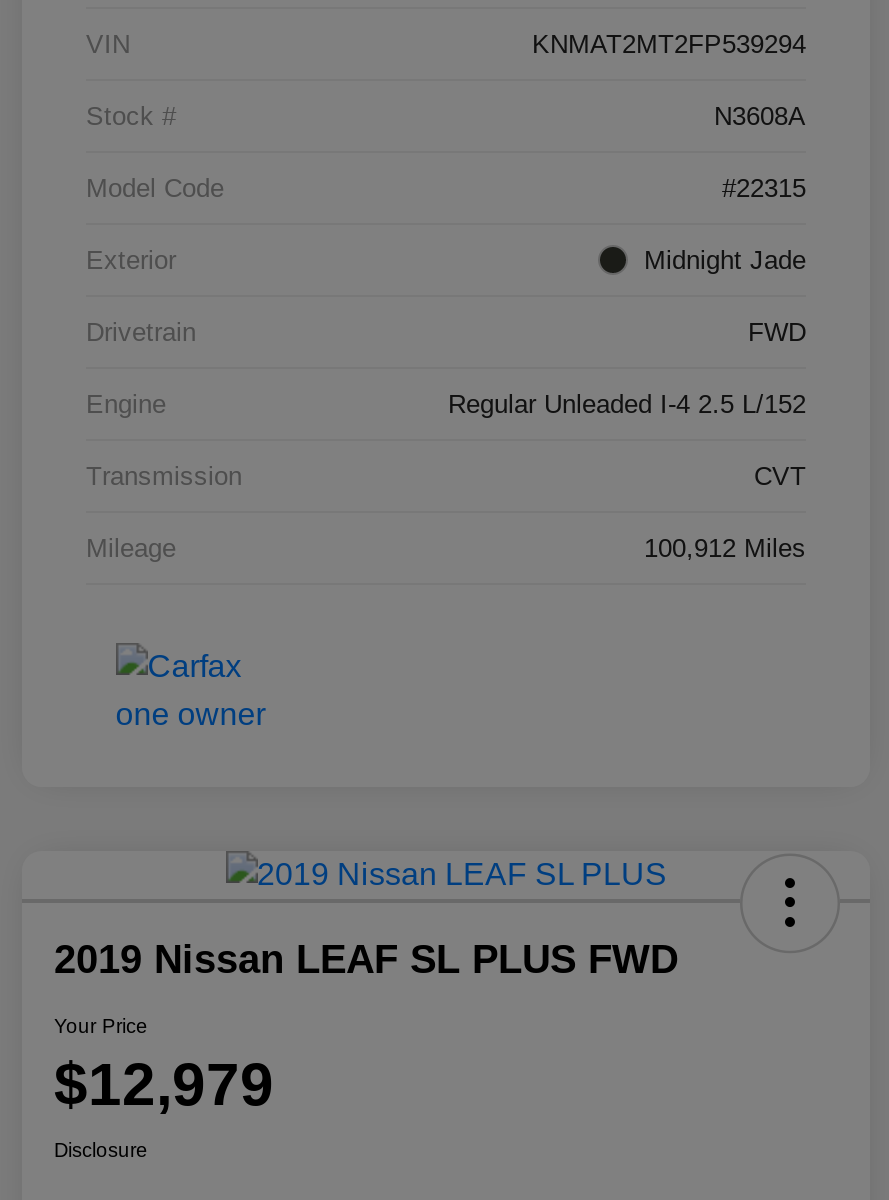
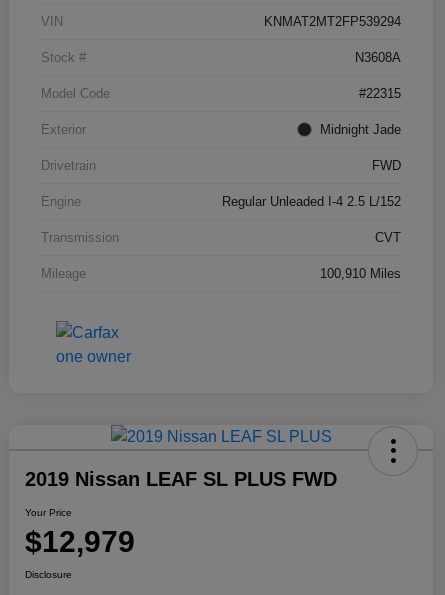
[644,533,806,563] 100,912 Miles -> [320,266,401,281] 100,910 Miles

